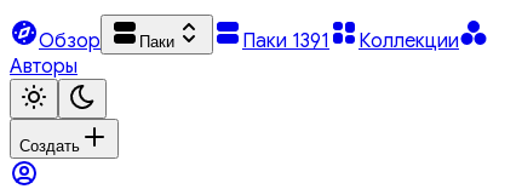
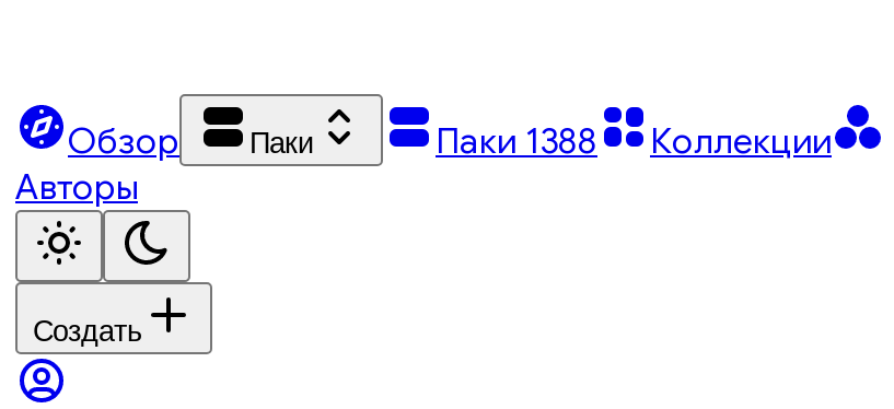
[242,29,459,53] Паки 1391 Коллекции -> [436,120,832,164] Паки 1388 Коллекции

